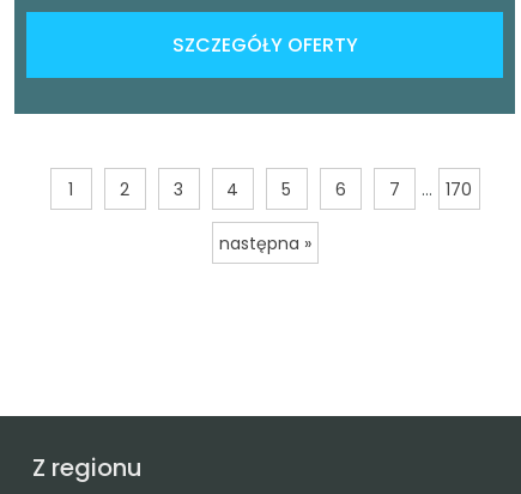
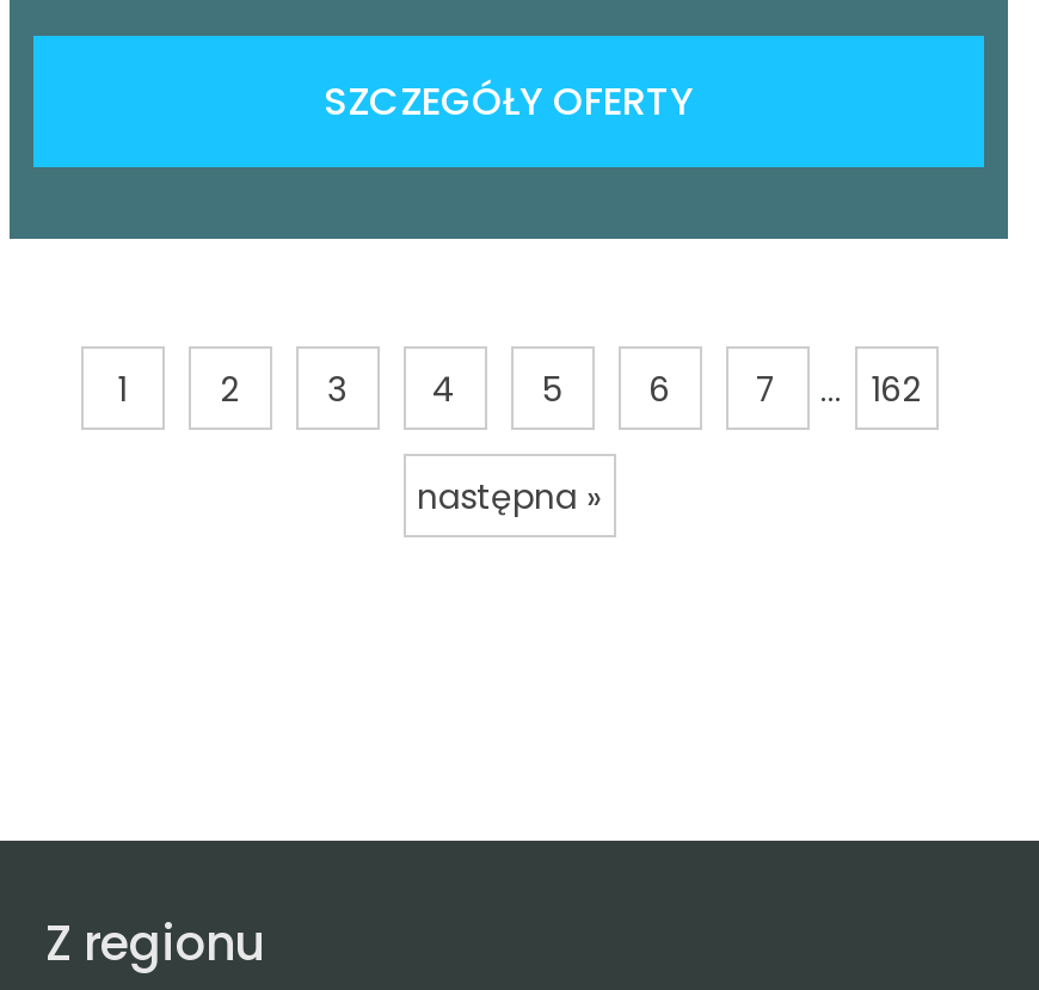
[68,175,472,202] 1 2 3 4 5 6 7 ... 170 -> [117,360,921,415] 1 2 3 4 5 6 7 ... 162

